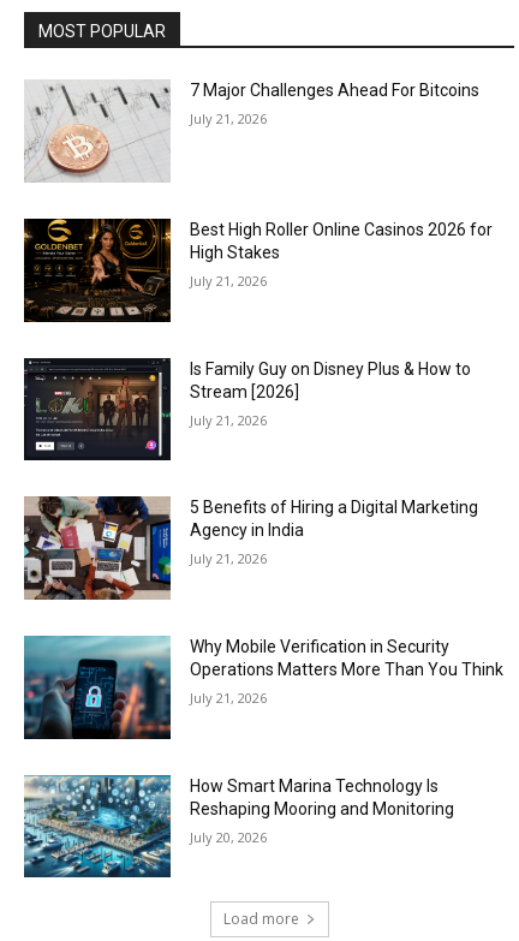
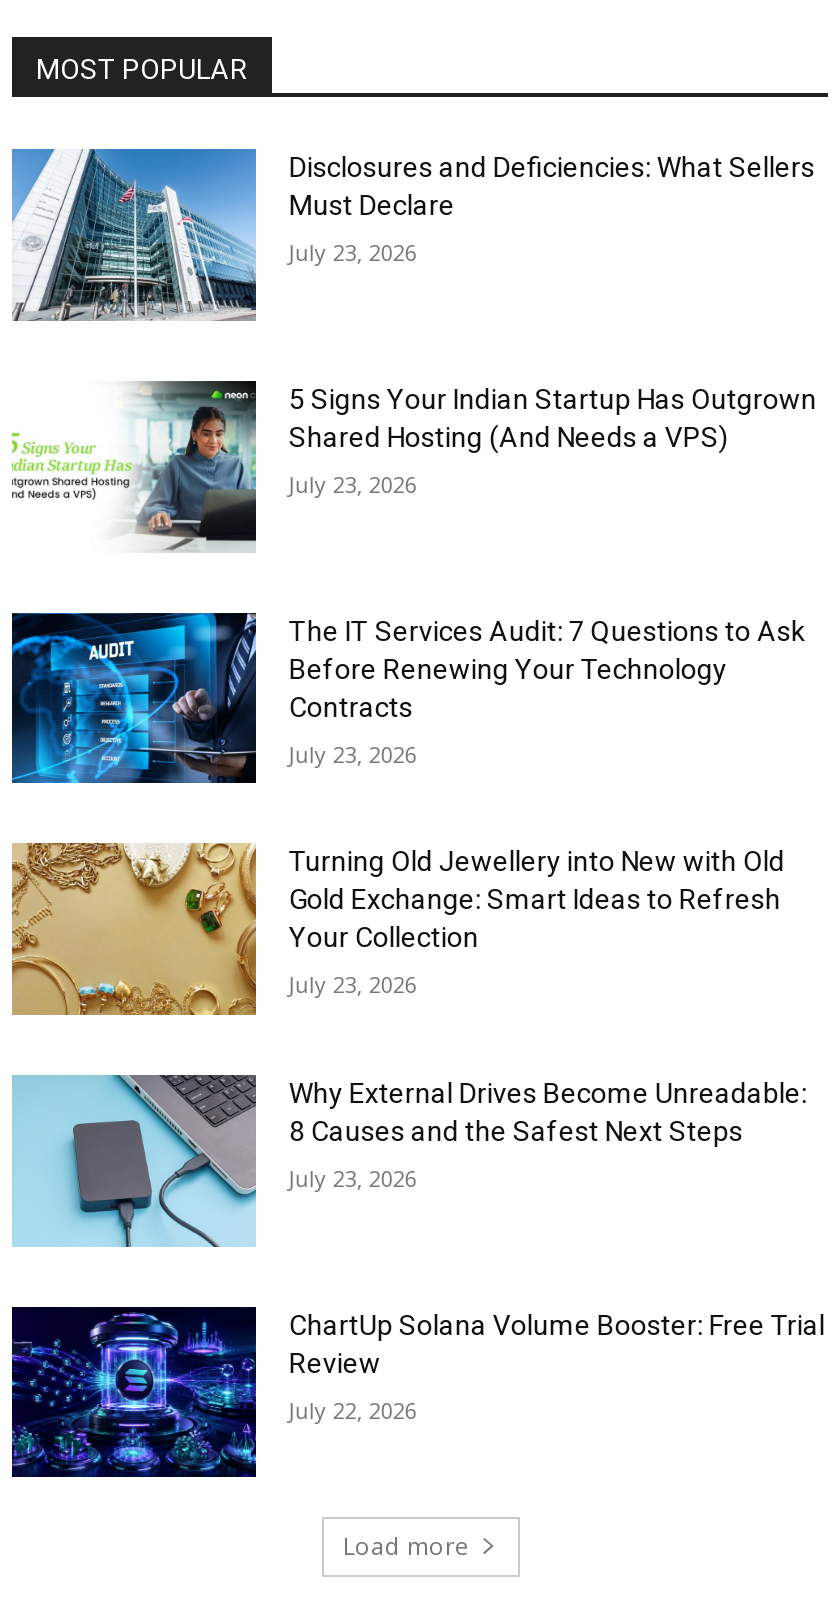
[24,79,480,181] [image] | 7 Major Challenges Ahead For Bitcoins -> [12,147,815,321] [image] | Disclosures and Deficiencies: What Sellers | Must Declare
[190,110,267,128] July 21, 2026 -> [289,237,417,267] July 23, 2026
[23,218,493,323] [image] | Best High Roller Online Casinos 2026 for | High Stakes -> [12,381,817,553] [image] | 5 Signs Your Indian Startup Has Outgrown | Shared Hosting (And Needs a VPS)
[190,271,267,290] July 21, 2026 -> [289,469,417,499] July 23, 2026
[23,357,471,461] [image] | Is Family Guy on Disney Plus & How to | Stream [2026] -> [10,611,805,785] [image] | The IT Services Audit: 7 Questions to Ask | Before Renewing Your Technology | Contracts
[190,411,267,429] July 21, 2026 -> [289,738,417,768] July 23, 2026
[23,495,479,601] [image] | 5 Benefits of Hiring a Digital Marketing | Agency in India -> [10,841,785,1017] [image] | Turning Old Jewellery into New with Old | Gold Exchange: Smart Ideas to Refresh | Your Collection
[190,550,267,568] July 21, 2026 -> [289,970,417,1000] July 23, 2026
[23,636,504,740] [image] | Why Mobile Verification in Security | Operations Matters More Than You Think -> [12,1073,807,1249] [image] | Why External Drives Become Unreadable: | 8 Causes and the Safest Next Steps
[190,689,267,707] July 21, 2026 -> [289,1163,417,1193] July 23, 2026
[23,774,455,877] [image] | How Smart Marina Technology Is | Reshaping Mooring and Monitoring -> [10,1305,825,1477] [image] | ChartUp Solana Volume Booster: Free Trial | Review
[190,828,267,846] July 20, 2026 -> [289,1394,417,1424] July 22, 2026

